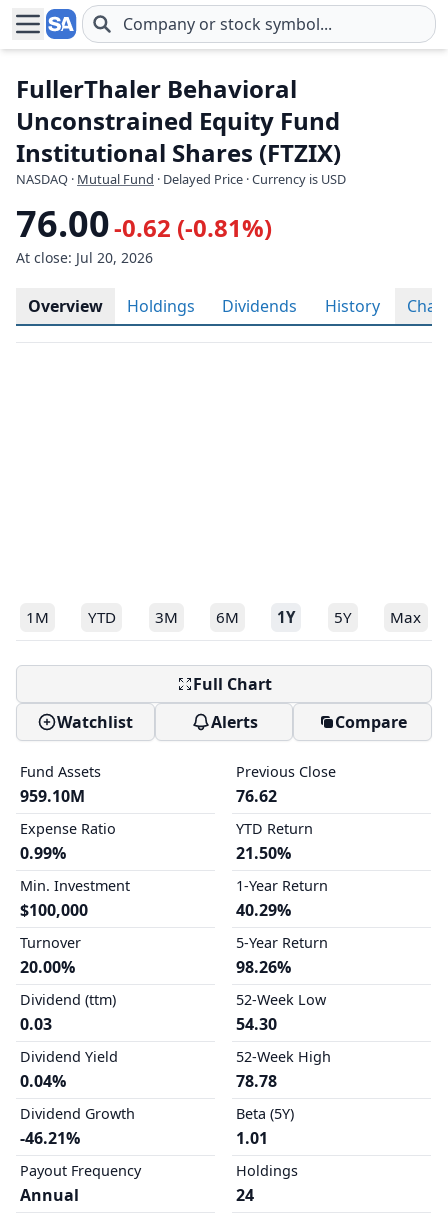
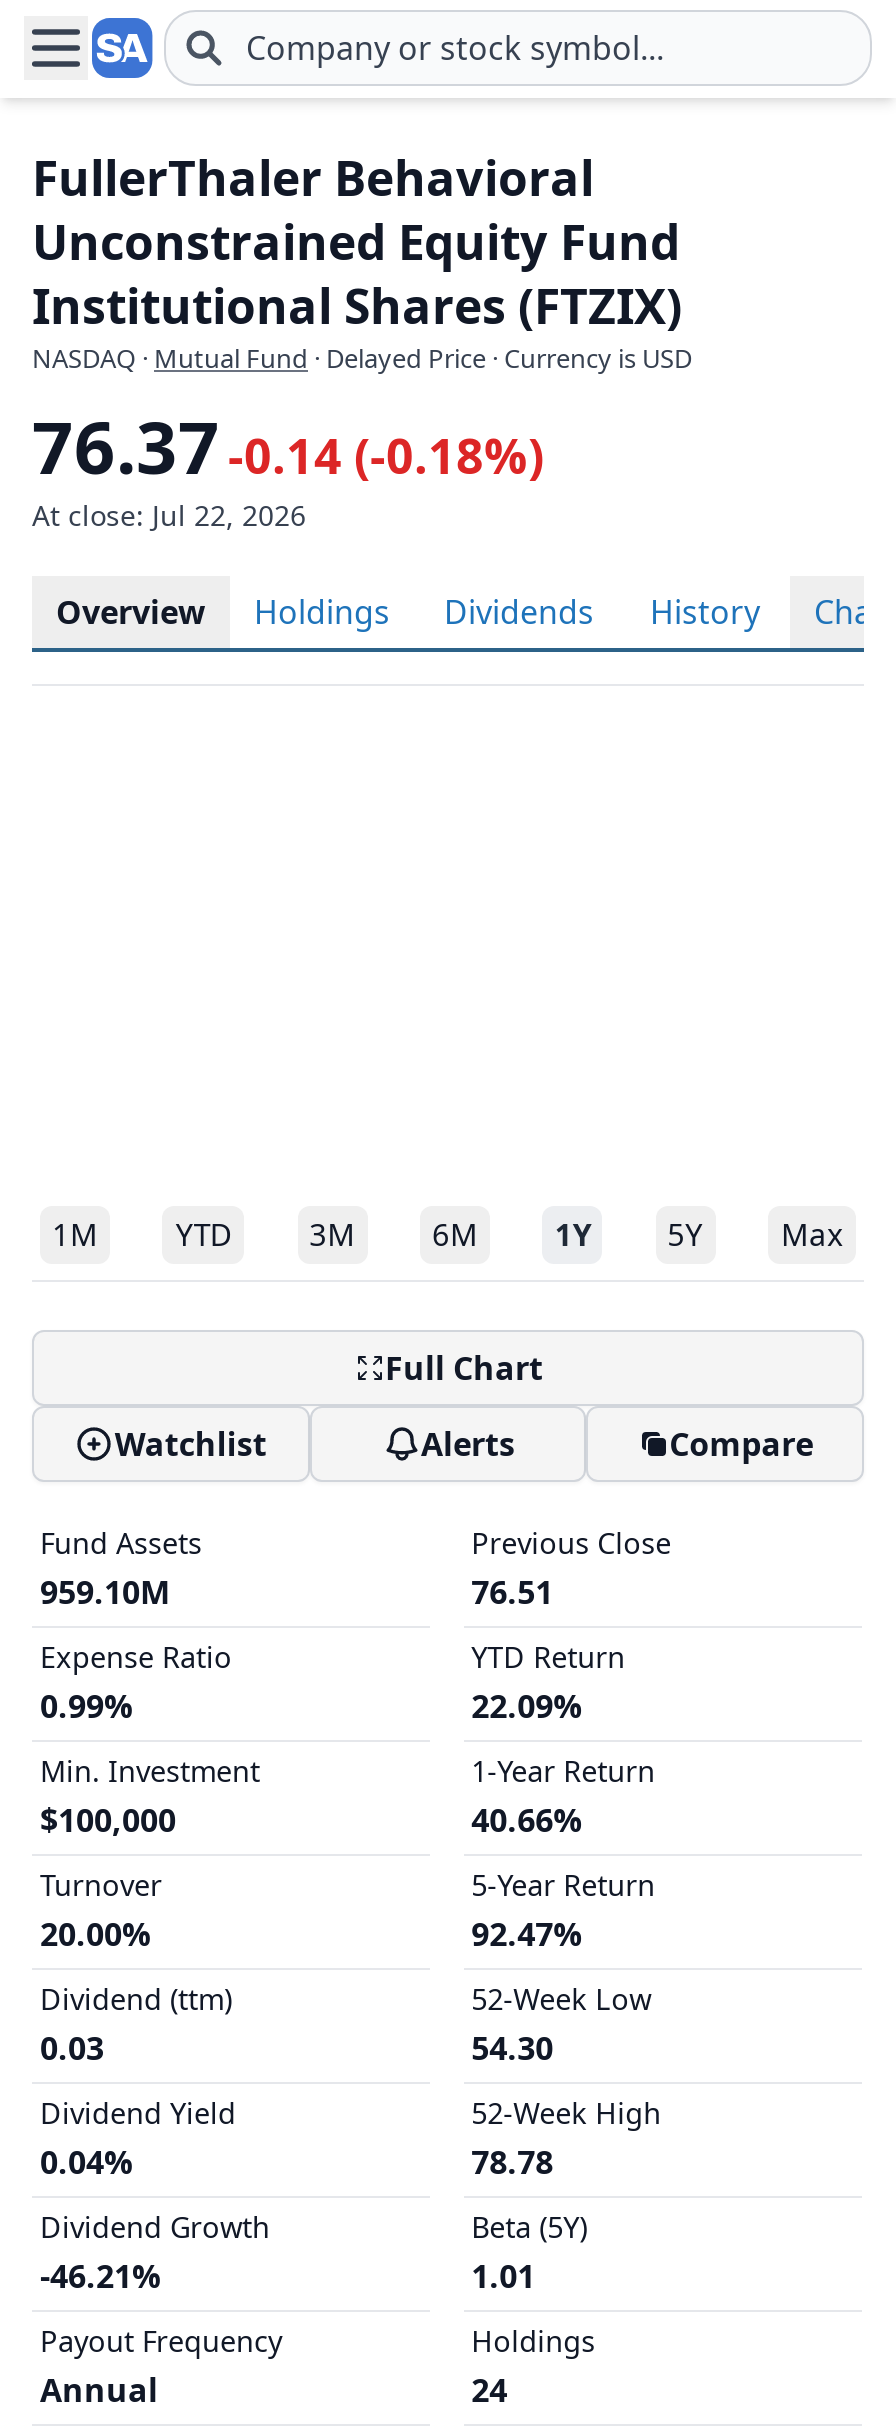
[16,199,272,248] 76.00 -0.62 (-0.81%) -> [32,398,544,496] 76.37 -0.14 (-0.18%)
[16,248,153,267] At close: Jul 20, 2026 -> [32,496,306,534] At close: Jul 22, 2026
[236,785,277,807] 76.62 -> [471,1570,553,1614] 76.51
[236,842,291,864] 21.50% -> [471,1684,581,1728] 22.09%
[236,899,291,921] 40.29% -> [471,1798,581,1842] 40.66%
[236,956,291,978] 98.26% -> [471,1912,581,1956] 92.47%

